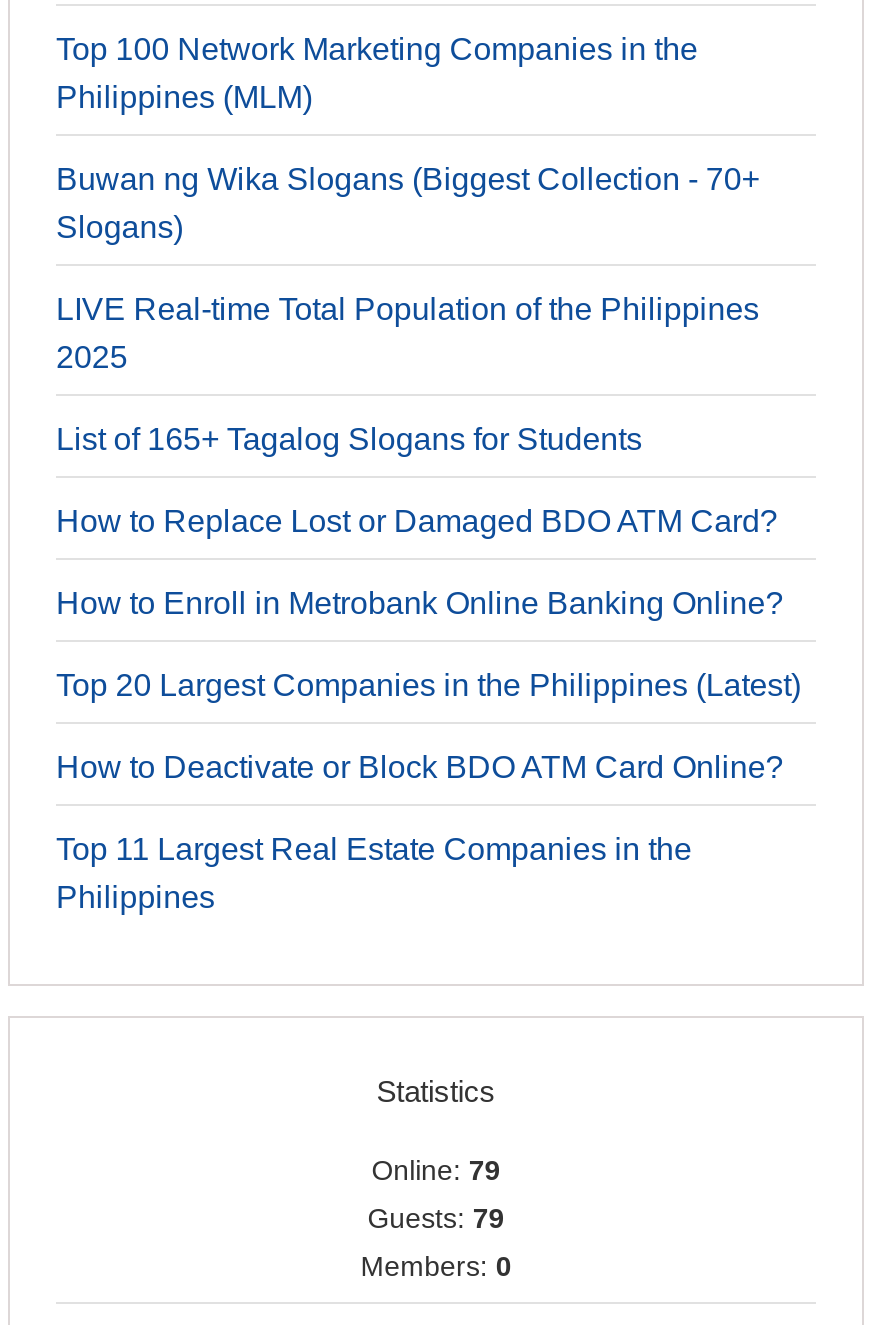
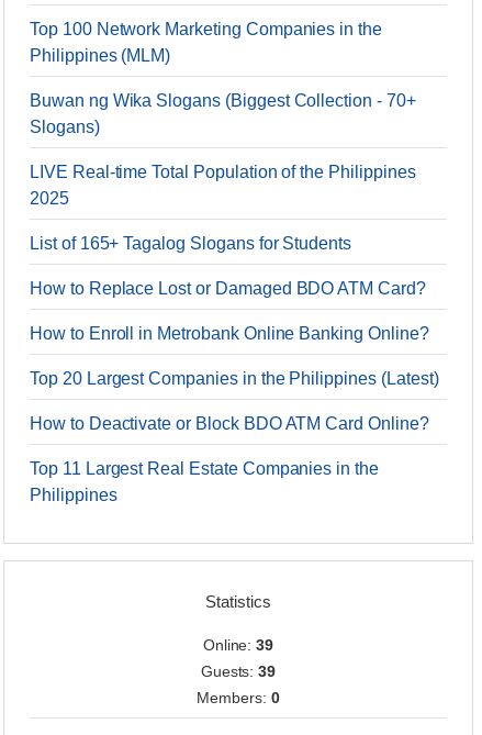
[371,1154,501,1186] Online: 79 -> [203,636,274,654] Online: 39
[367,1202,505,1234] Guests: 79 -> [201,662,276,680] Guests: 39

